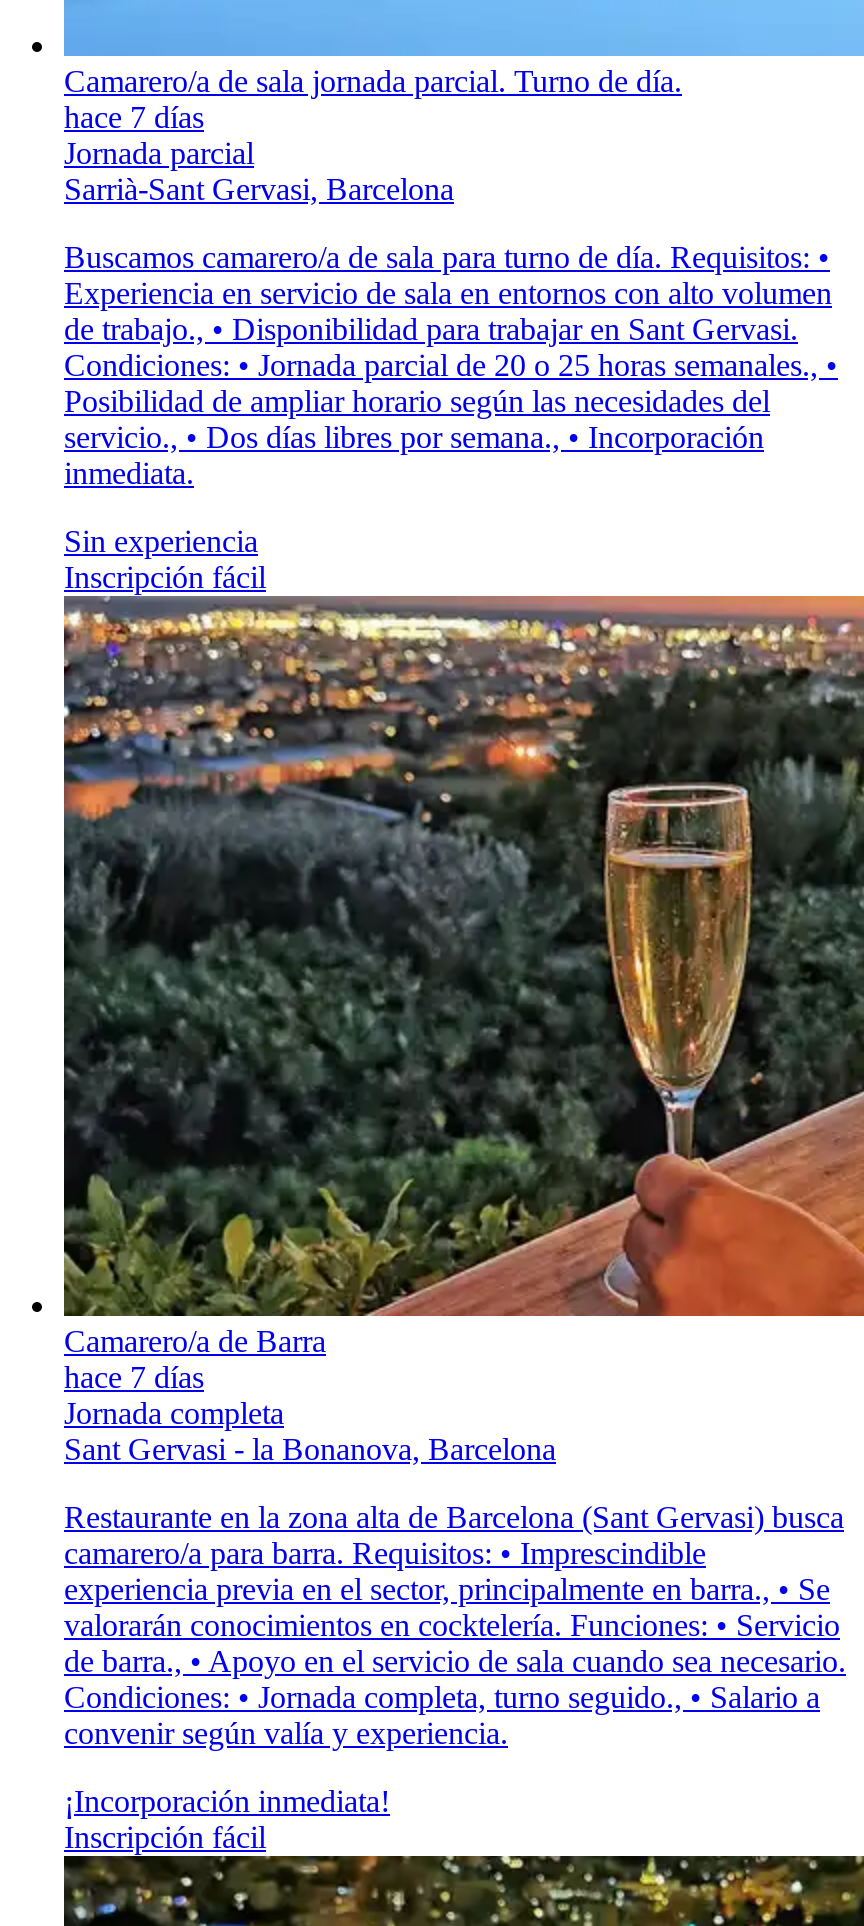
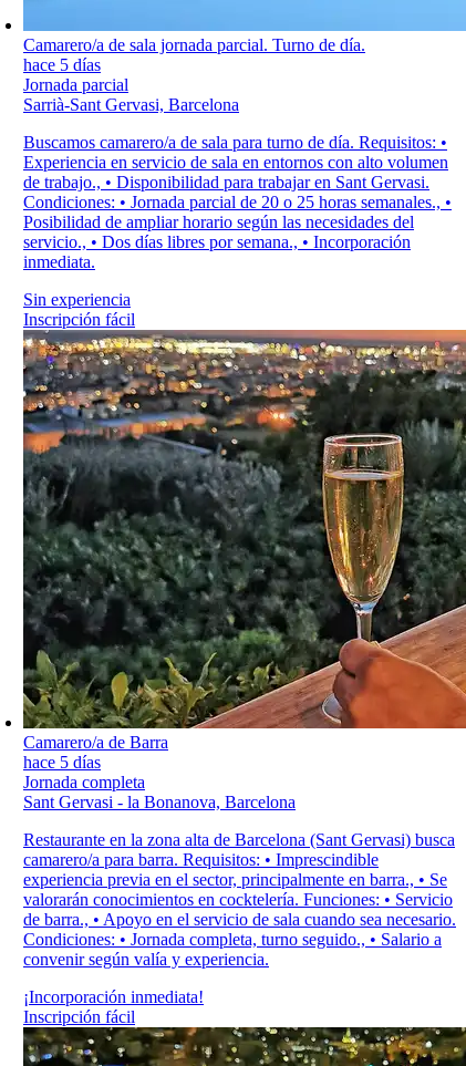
[64,100,204,134] hace 7 días -> [23,55,101,74] hace 5 días
[64,1360,204,1394] hace 7 días -> [23,753,101,771] hace 5 días

